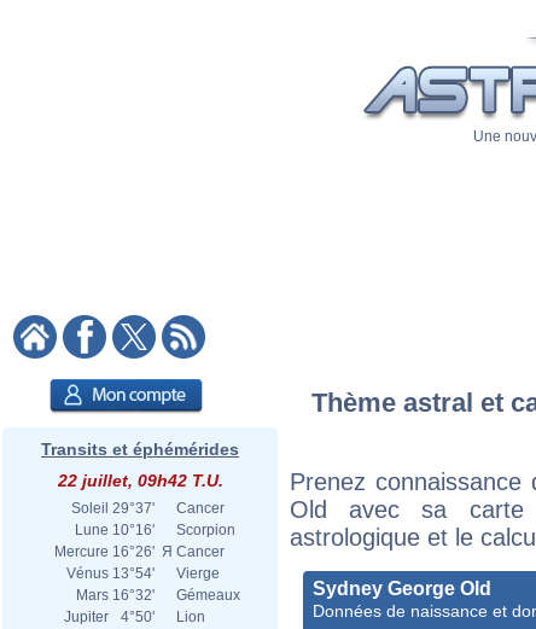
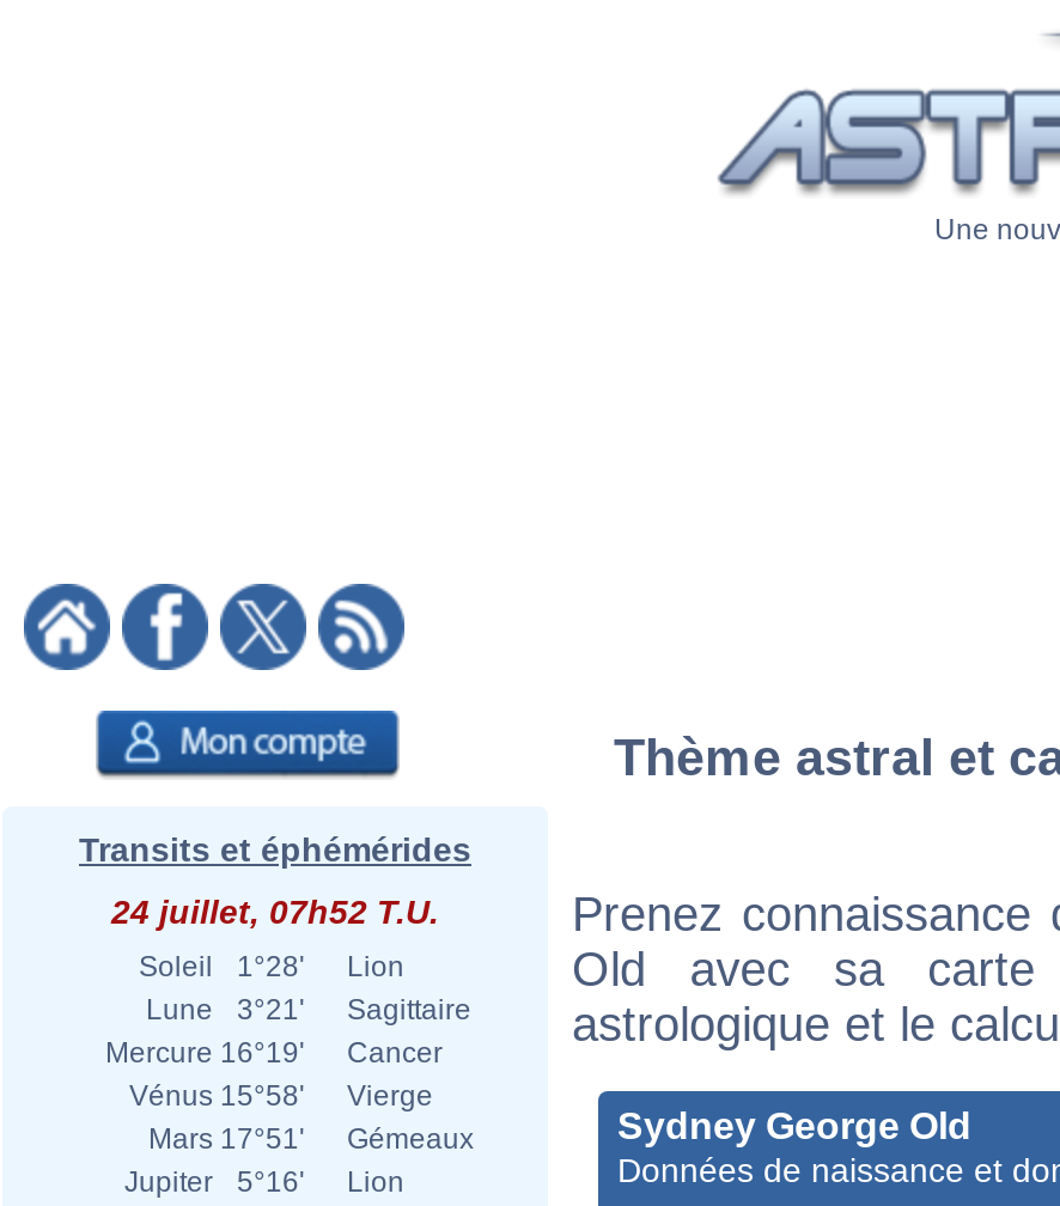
[57,471,223,490] 22 juillet, 09h42 T.U. -> [111,893,439,931] 24 juillet, 07h52 T.U.
[71,500,158,517] Soleil 29°37' -> [105,950,471,1070] Soleil 1°28' | Lion | Lune 3°21' | Sagittaire | Mercure 16°19'
moved [176,500,225,517] -> [347,1036,443,1070]: Cancer
[54,522,235,582] Lune 10°16' | Scorpion | Mercure 16°26' Я Cancer | Vénus 13°54' -> [129,1079,311,1113] Vénus 15°58'
[76,587,240,604] Mars 16°32' Gémeaux -> [148,1122,474,1156] Mars 17°51' Gémeaux
[64,608,205,625] Jupiter 4°50' Lion -> [124,1165,404,1199] Jupiter 5°16' Lion

